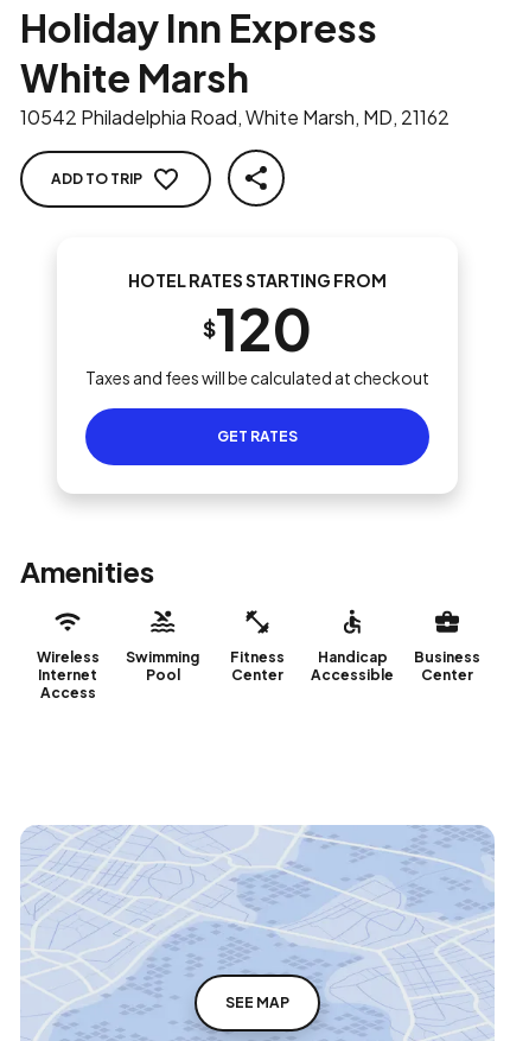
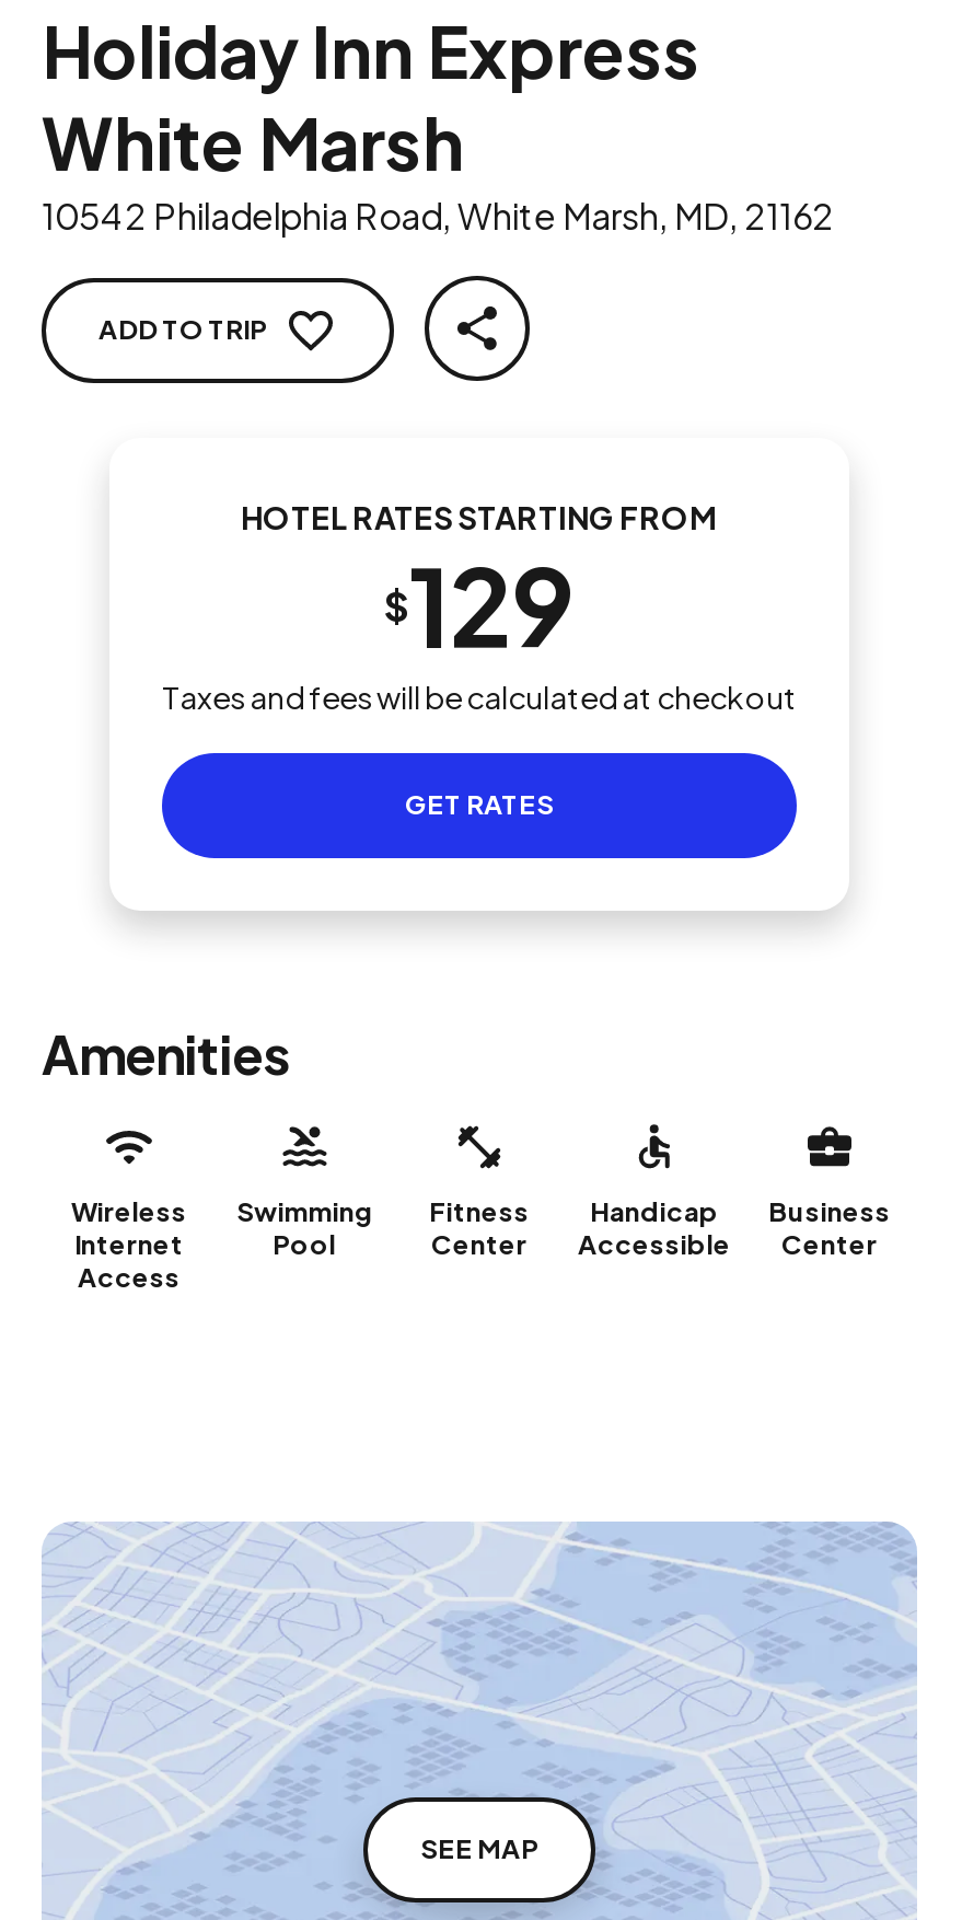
[203,292,312,364] $120 -> [384,539,575,672] $129

